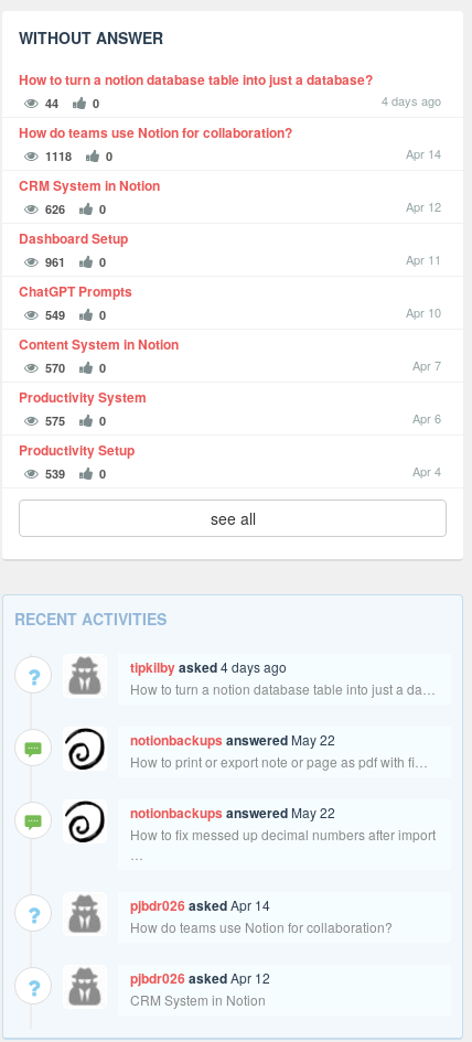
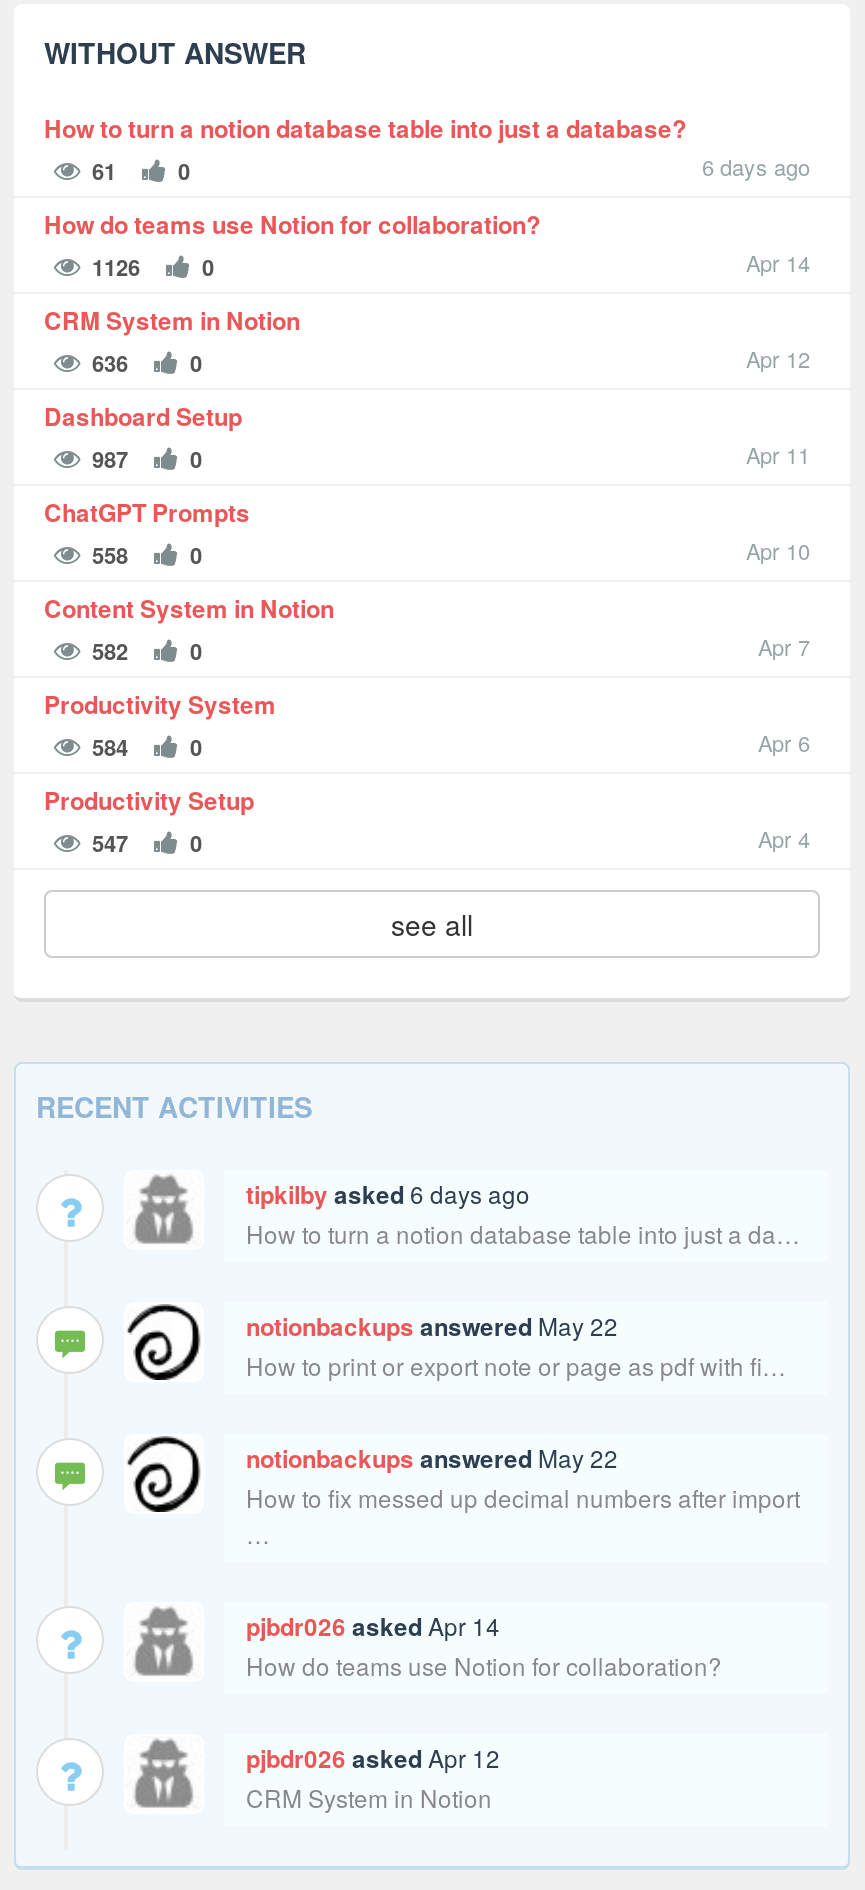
[45,94,58,111] 44 -> [92,155,116,185] 61
[382,91,441,109] 4 days ago -> [702,149,810,181] 6 days ago
[45,147,72,164] 1118 -> [92,251,140,281] 1126
[45,200,65,217] 626 -> [92,347,128,377] 636
[45,253,65,270] 961 -> [92,443,128,473] 987
[45,306,65,323] 549 -> [92,539,128,569] 558
[45,359,65,376] 570 -> [92,635,128,665] 582
[45,412,65,429] 575 -> [92,731,128,761] 584
[45,465,65,482] 539 -> [92,827,128,857] 547
[130,657,287,677] tipkilby asked 4 days ago -> [246,1175,530,1211] tipkilby asked 6 days ago

